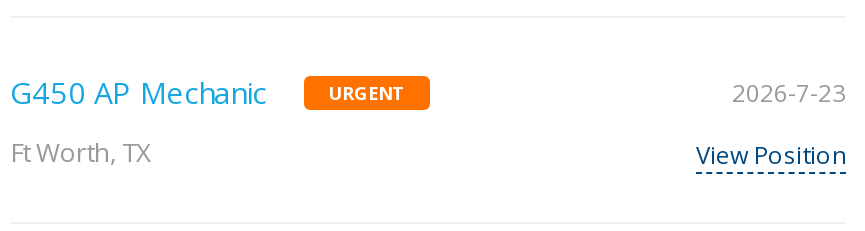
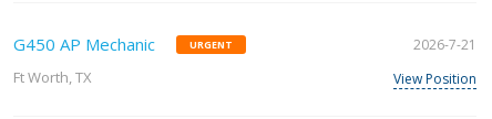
[732,76,846,110] 2026-7-23 -> [413,35,476,54] 2026-7-21

